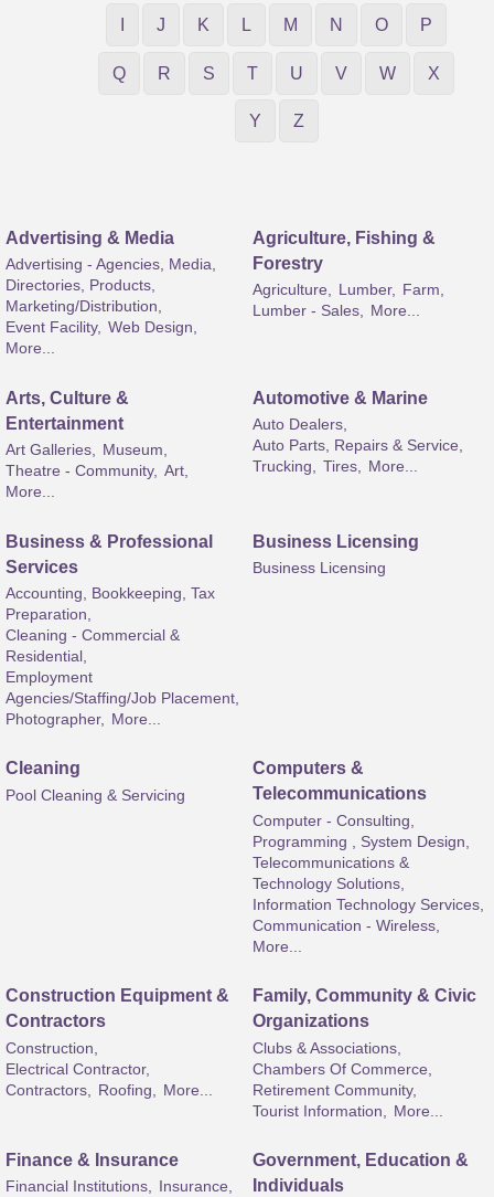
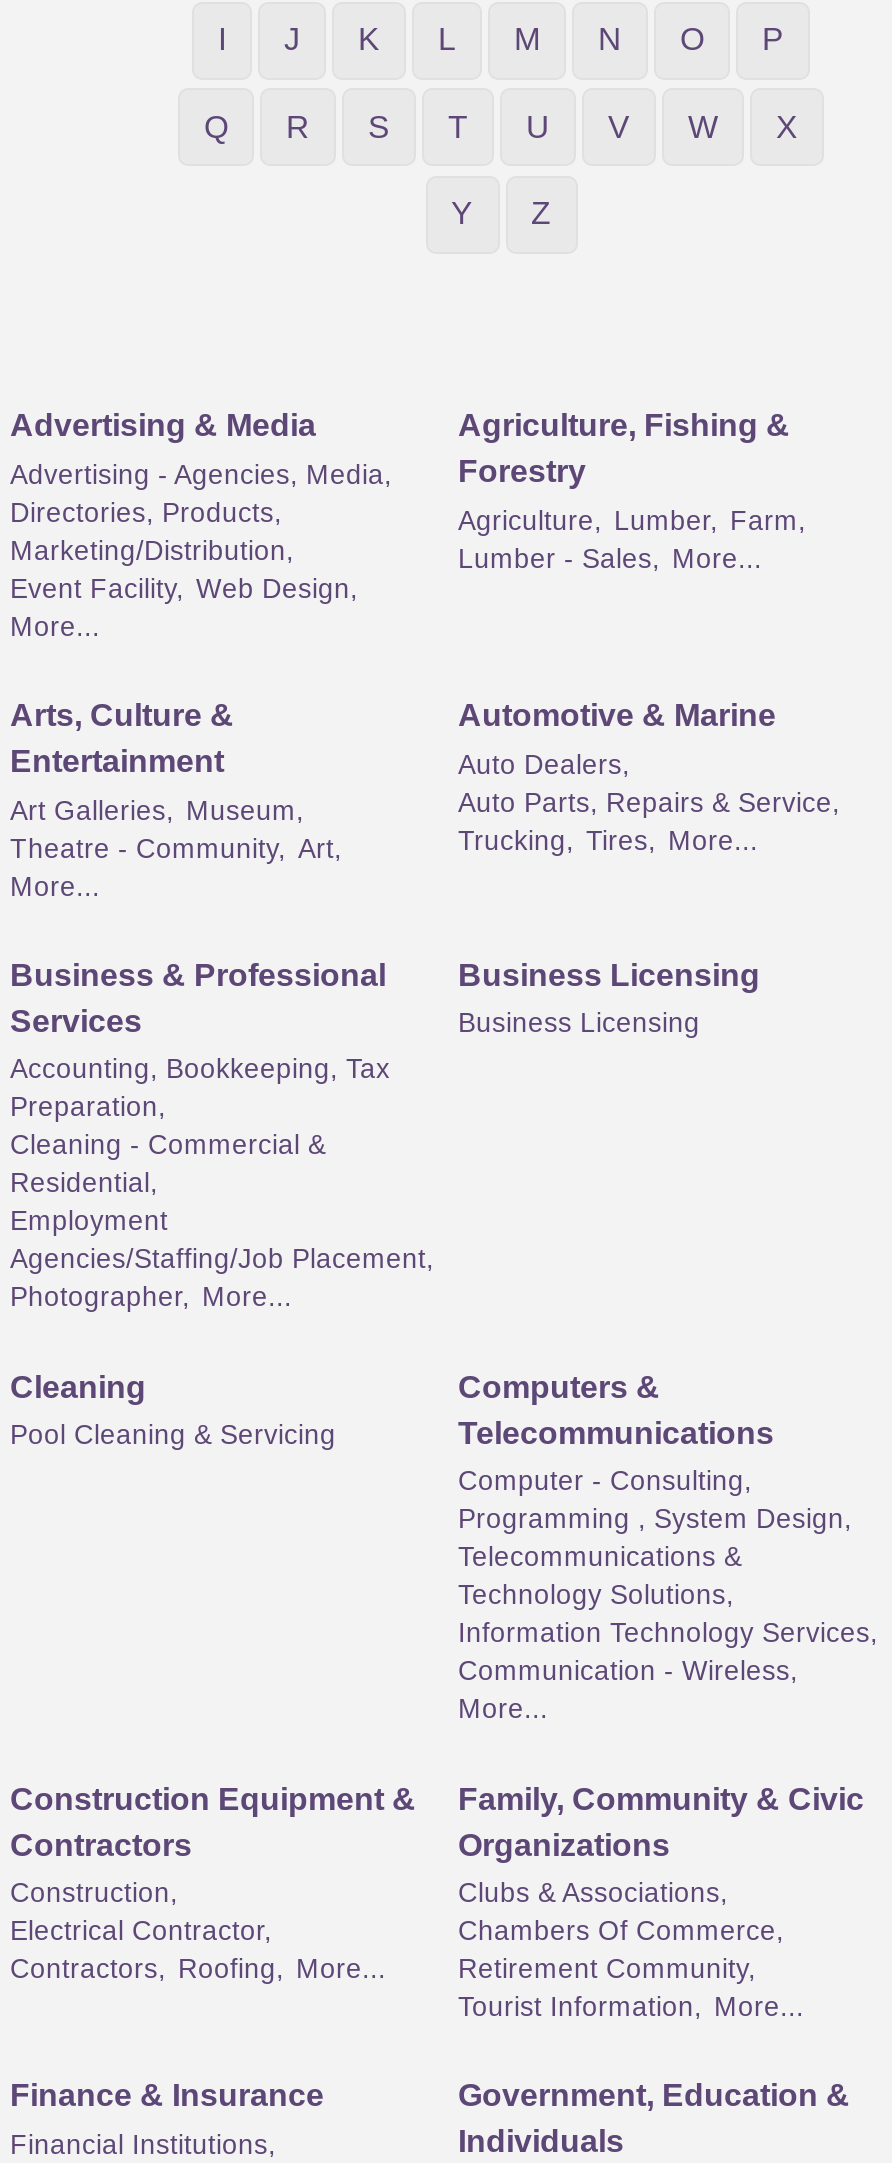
[6,1179,233,1195] Financial Institutions, Insurance, -> [10,2130,276,2160] Financial Institutions,

